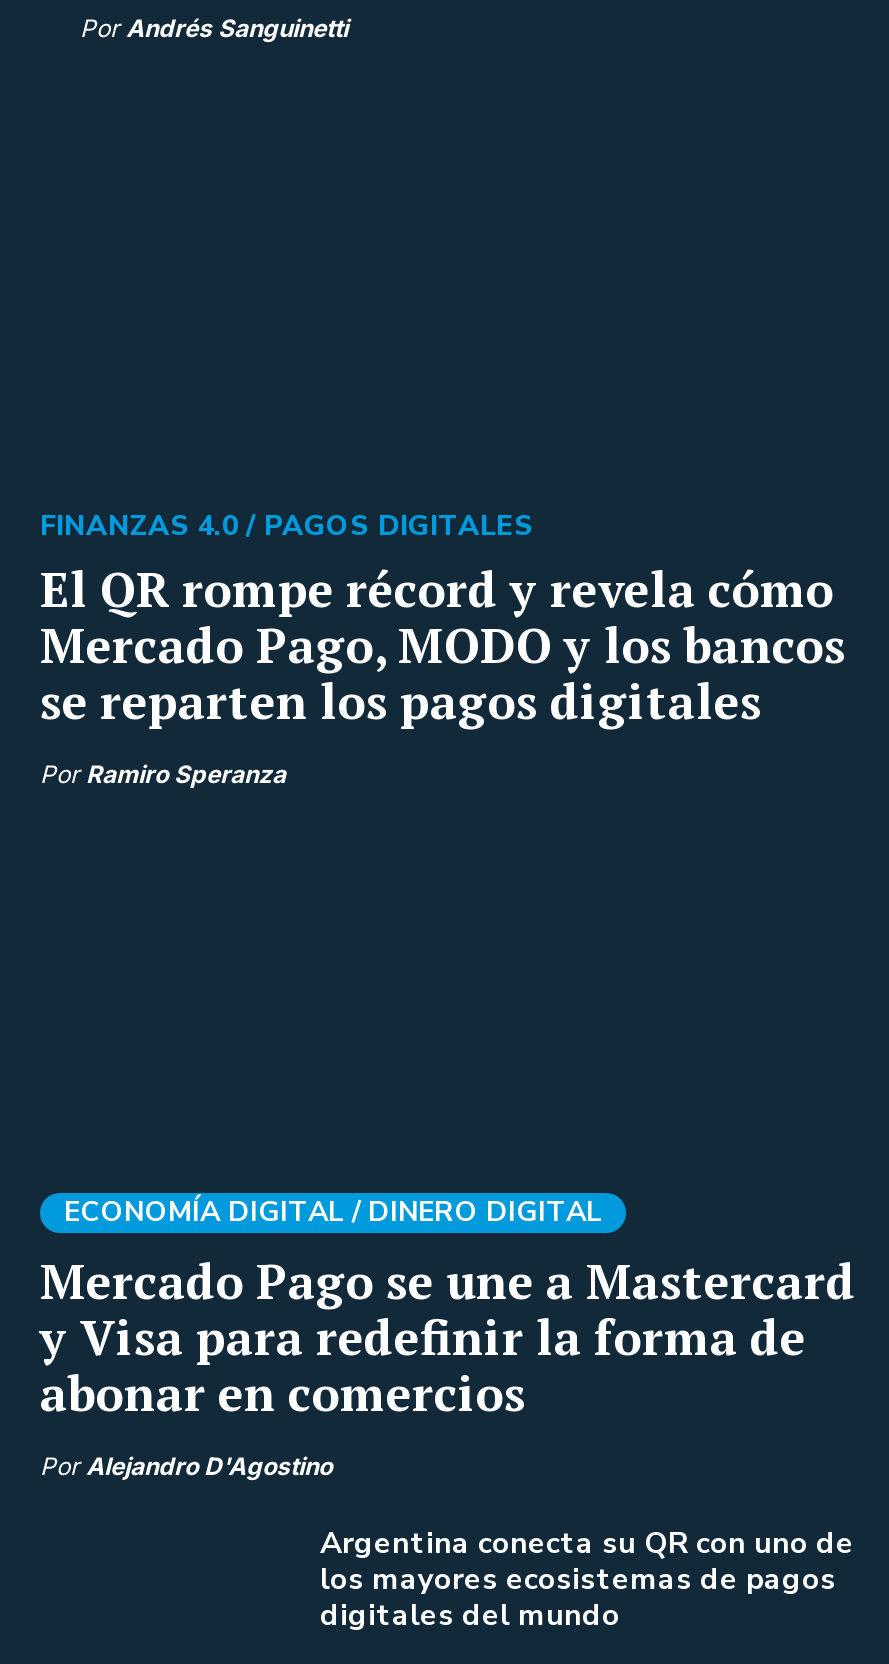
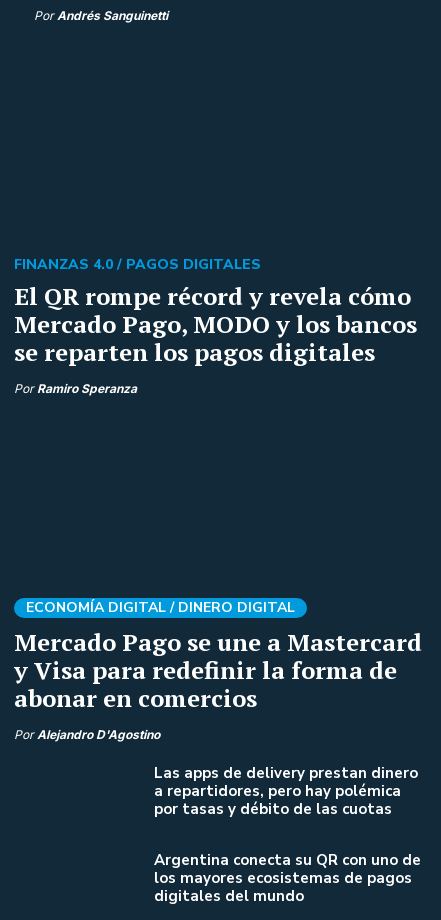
none -> [154,762,418,818] Las apps de delivery prestan dinero | a repartidores, pero hay polémica | por tasas y débito de las cuotas

